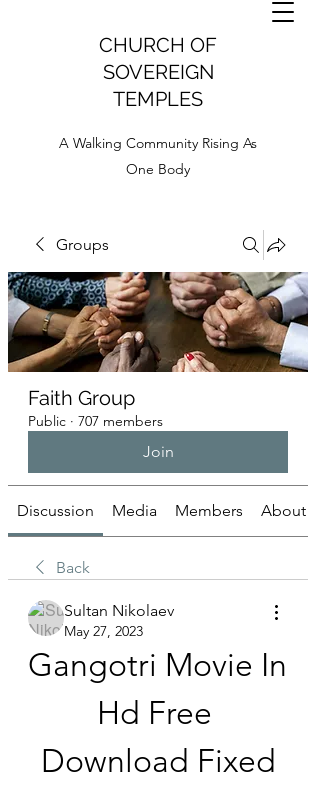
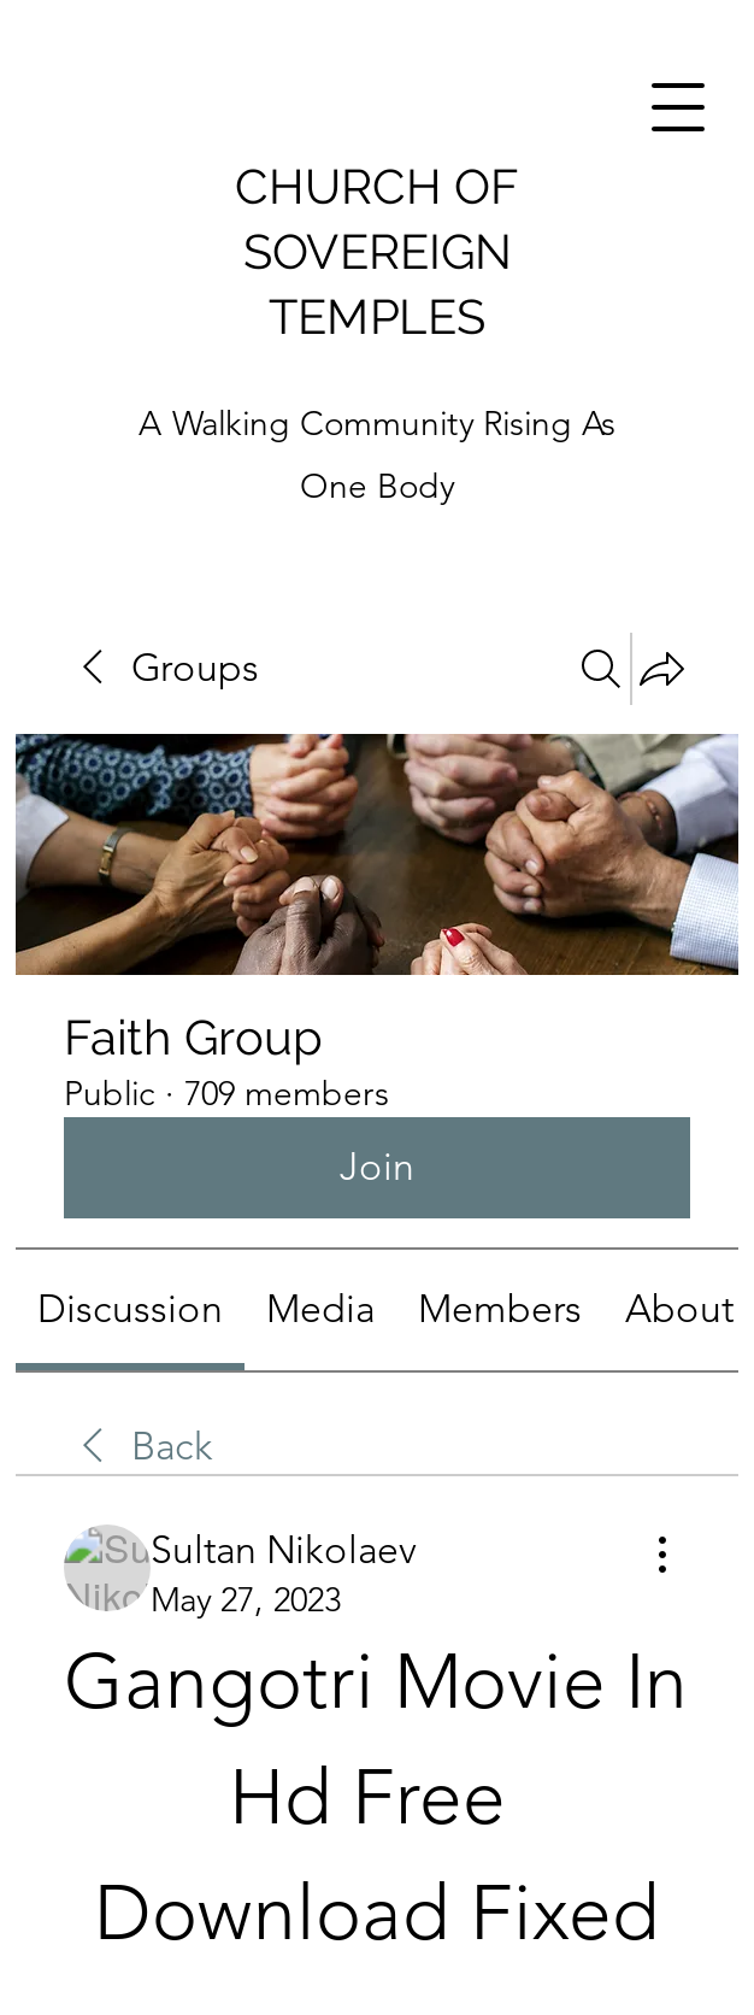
[28,412,163,430] Public · 707 members -> [64,1071,389,1115] Public · 709 members

